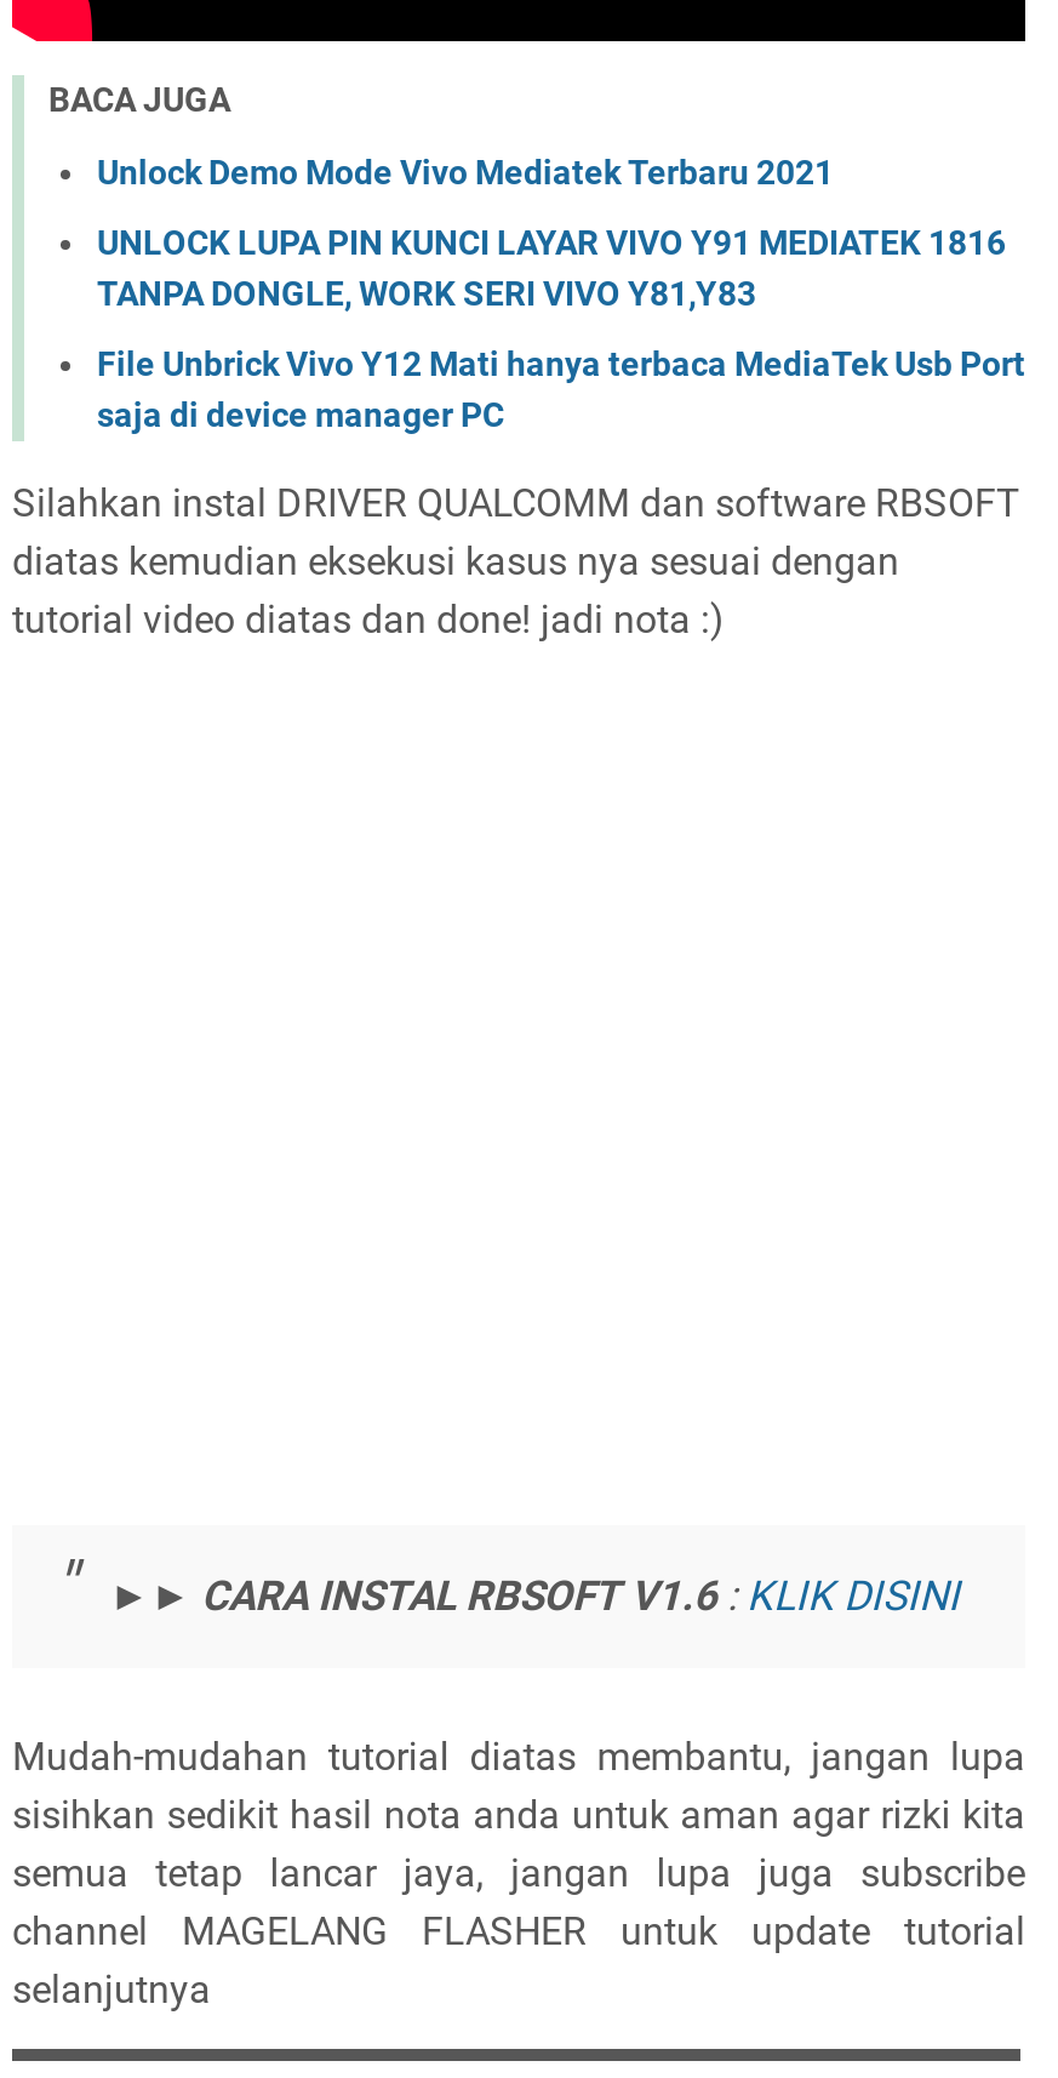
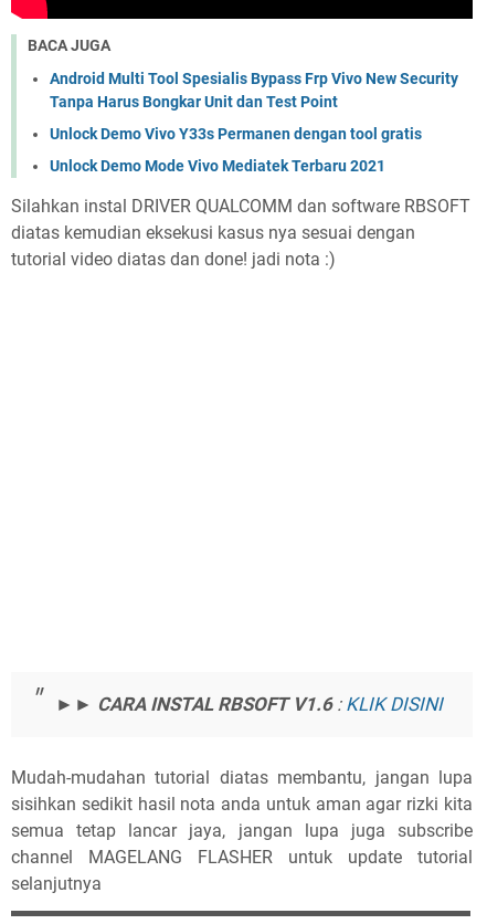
none -> [50,70,458,143] Android Multi Tool Spesialis Bypass Frp Vivo New Security | Tanpa Harus Bongkar Unit dan Test Point | Unlock Demo Vivo Y33s Permanen dengan tool gratis
moved [97,153,834,192] -> [50,157,385,175]: Unlock Demo Mode Vivo Mediatek Terbaru 2021
[97,223,1025,434] UNLOCK LUPA PIN KUNCI LAYAR VIVO Y91 MEDIATEK 1816 | TANPA DONGLE, WORK SERI VIVO Y81,Y83 | File Unbrick Vivo Y12 Mati hanya terbaca MediaTek Usb Port | saja di device manager PC -> none

